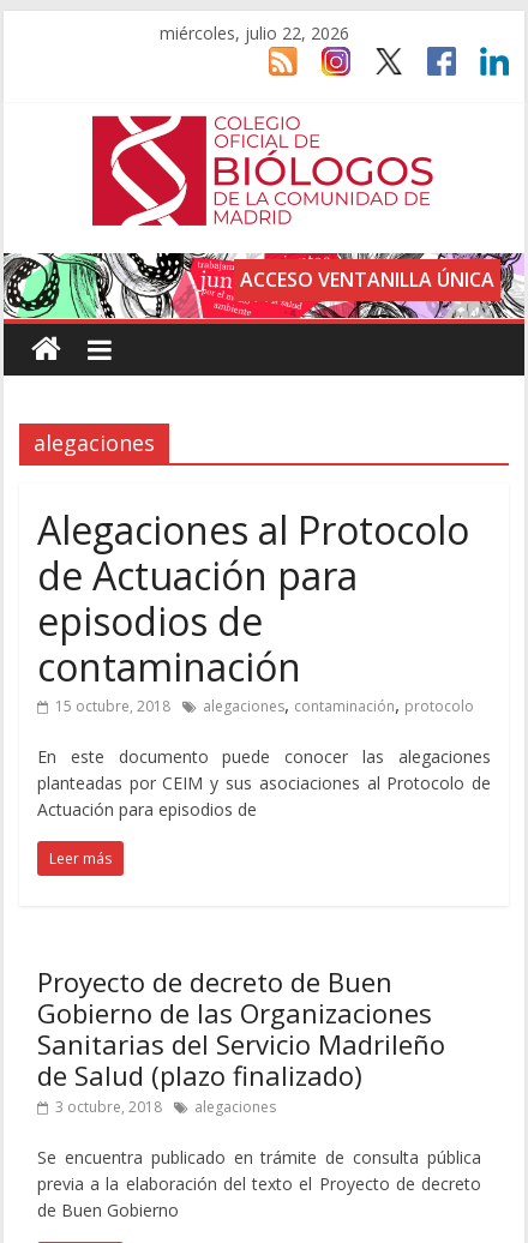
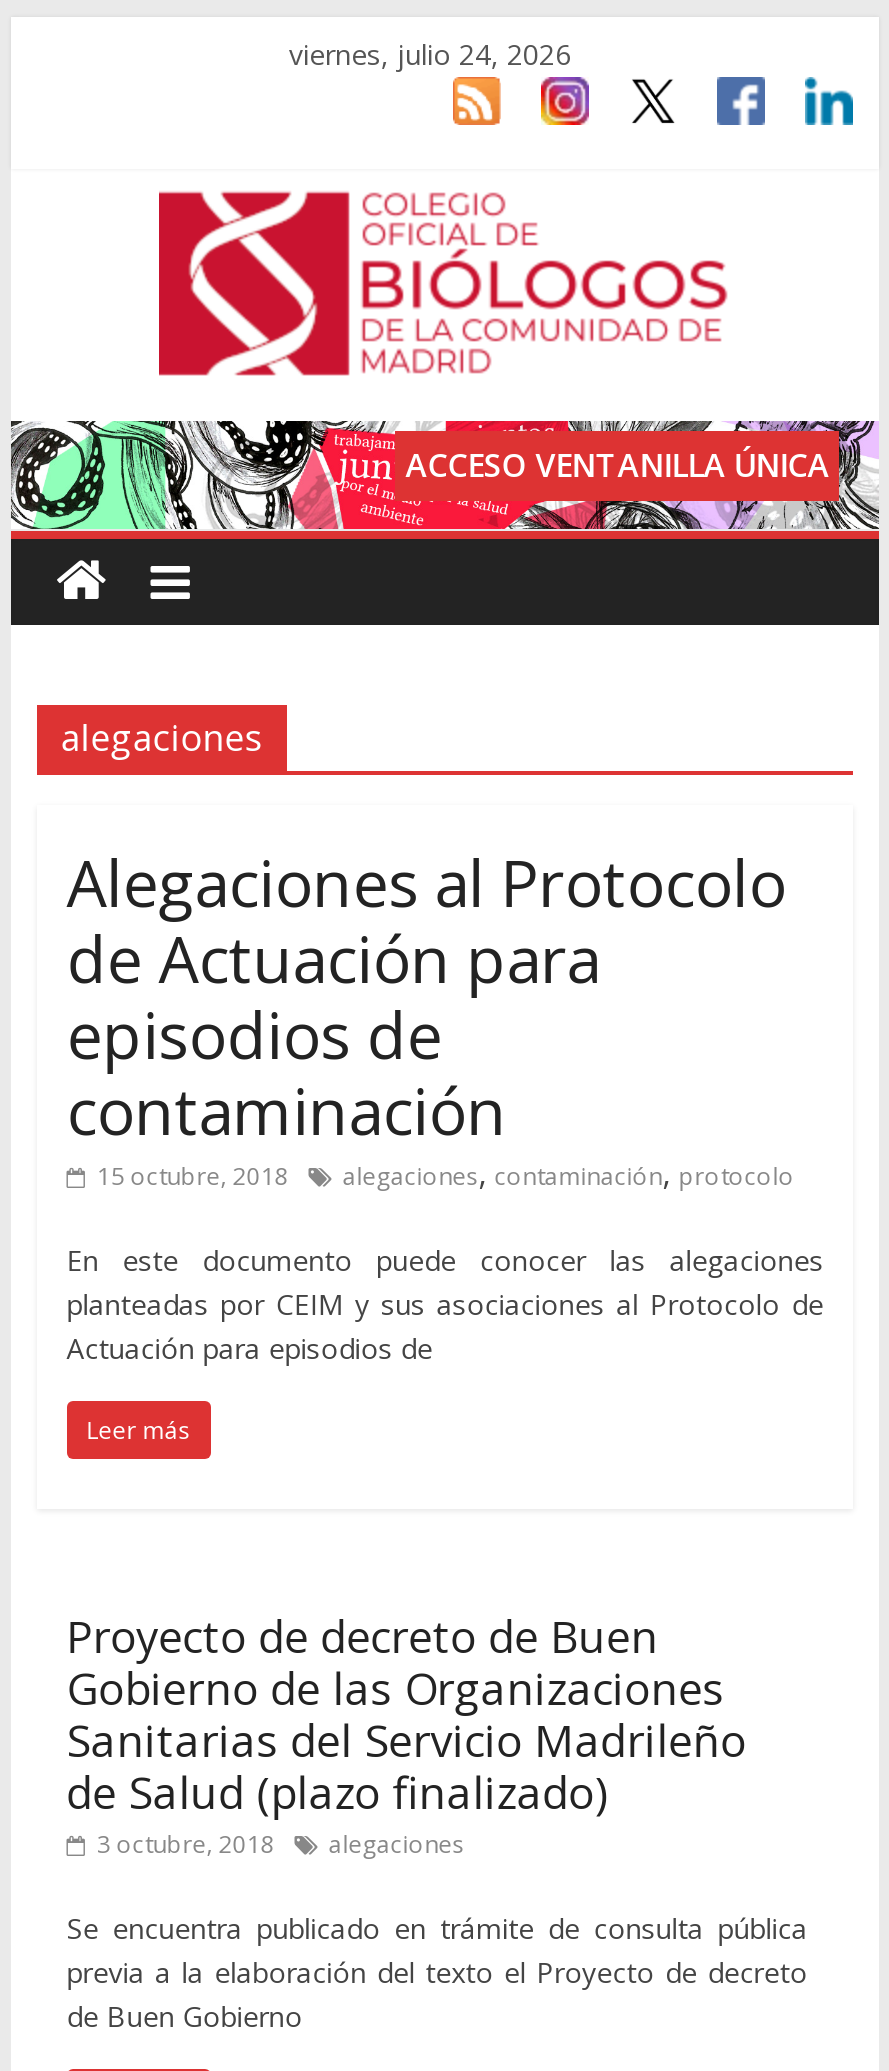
[160,22,350,44] miércoles, julio 22, 2026 -> [289,35,571,73] viernes, julio 24, 2026

